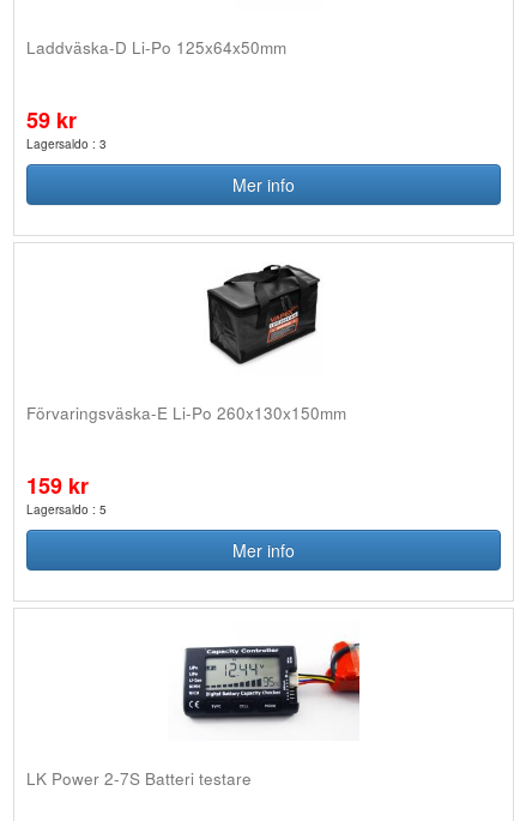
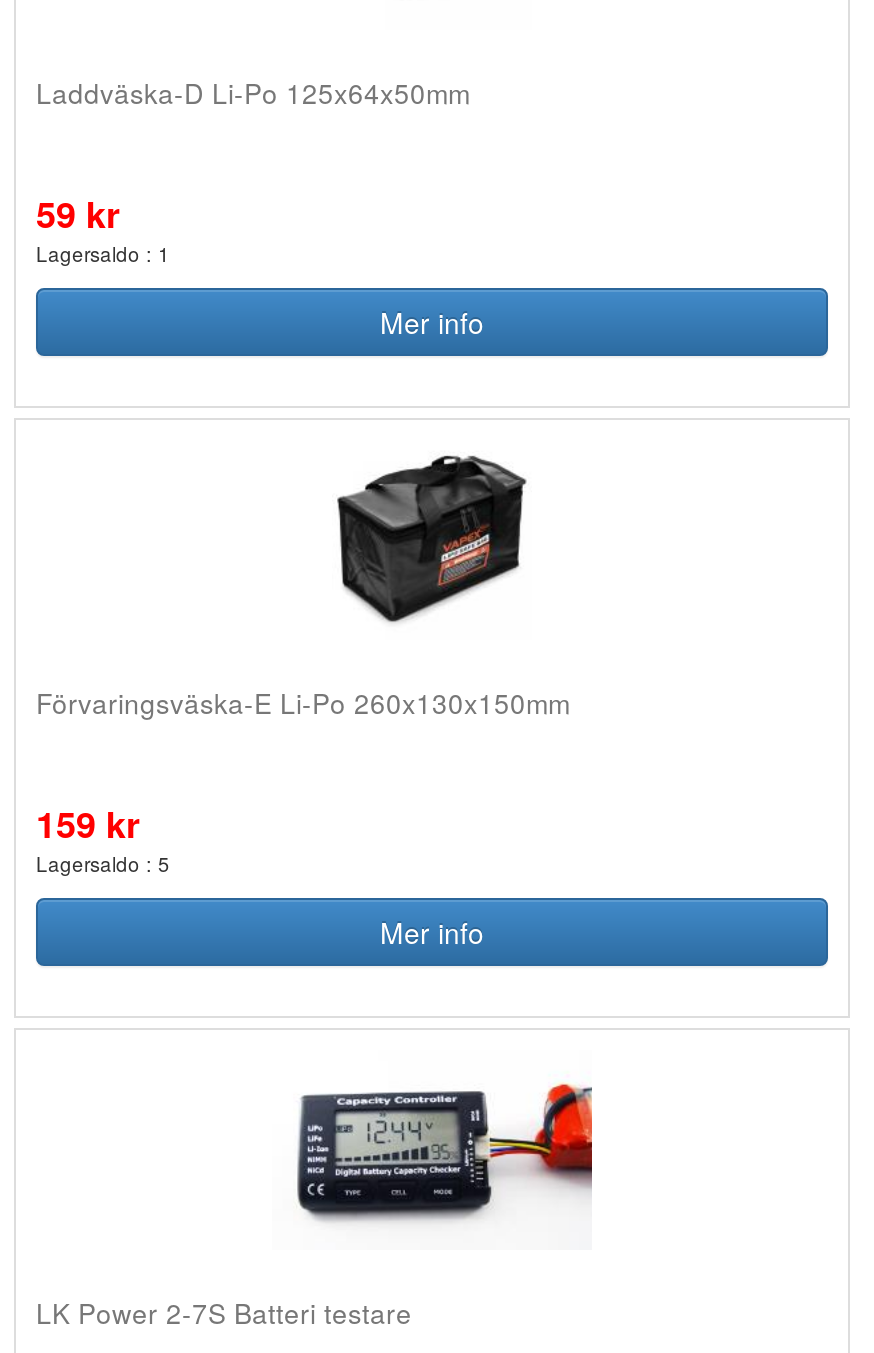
[26,135,107,152] Lagersaldo : 3 -> [36,240,170,268] Lagersaldo : 1

